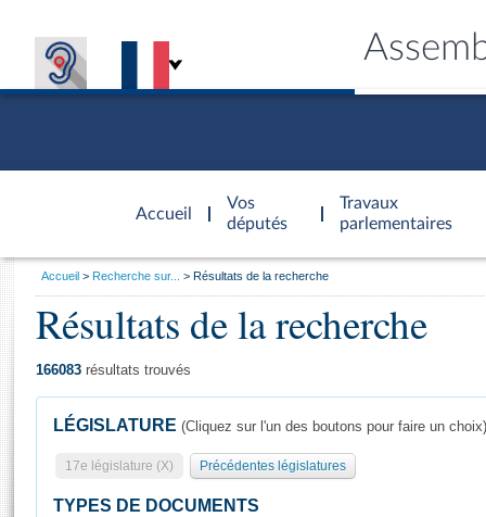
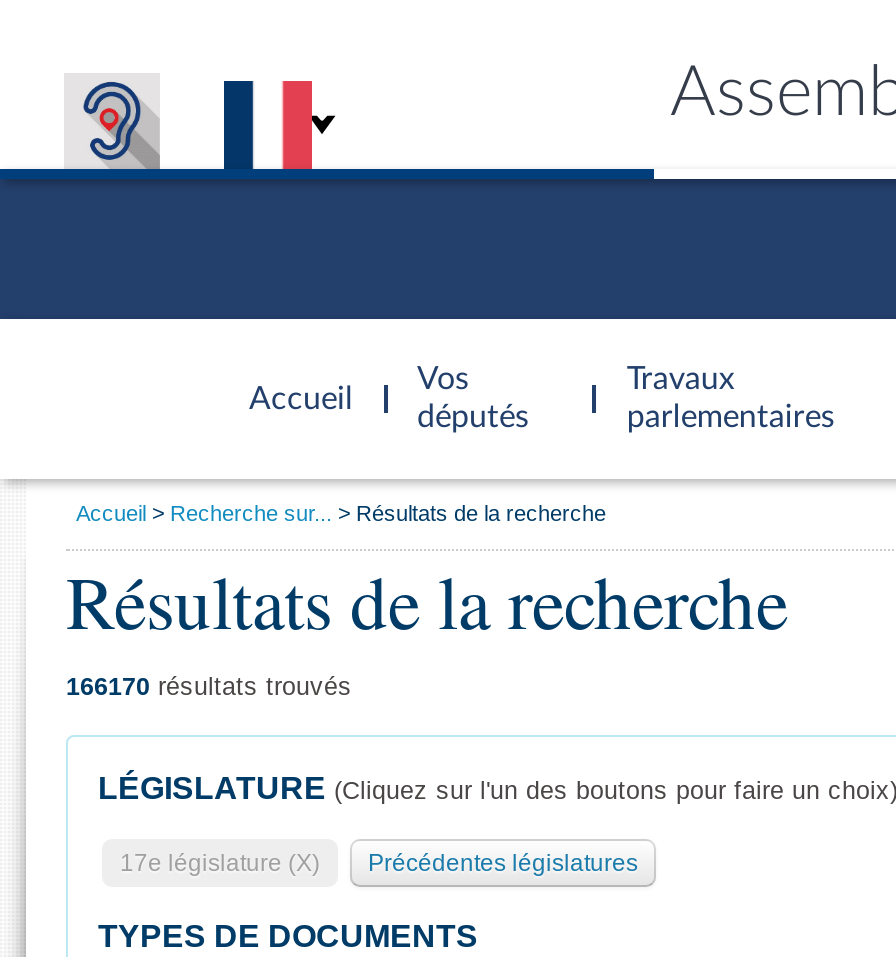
[36,363,191,378] 166083 résultats trouvés -> [66,673,352,701] 166170 résultats trouvés

